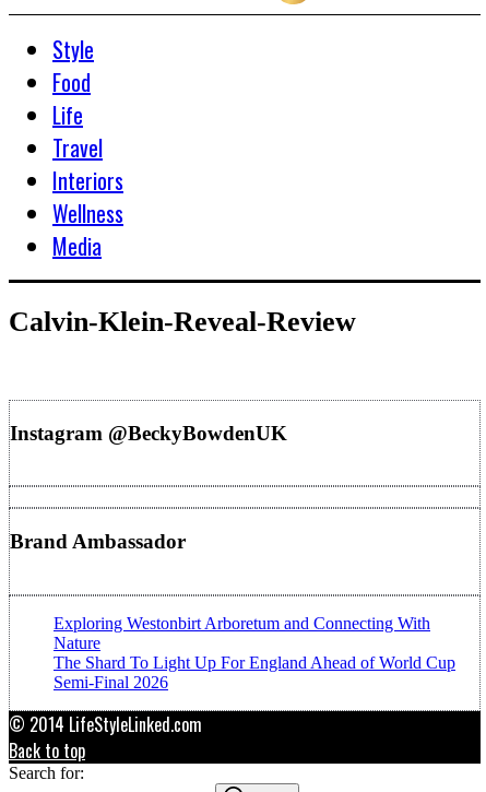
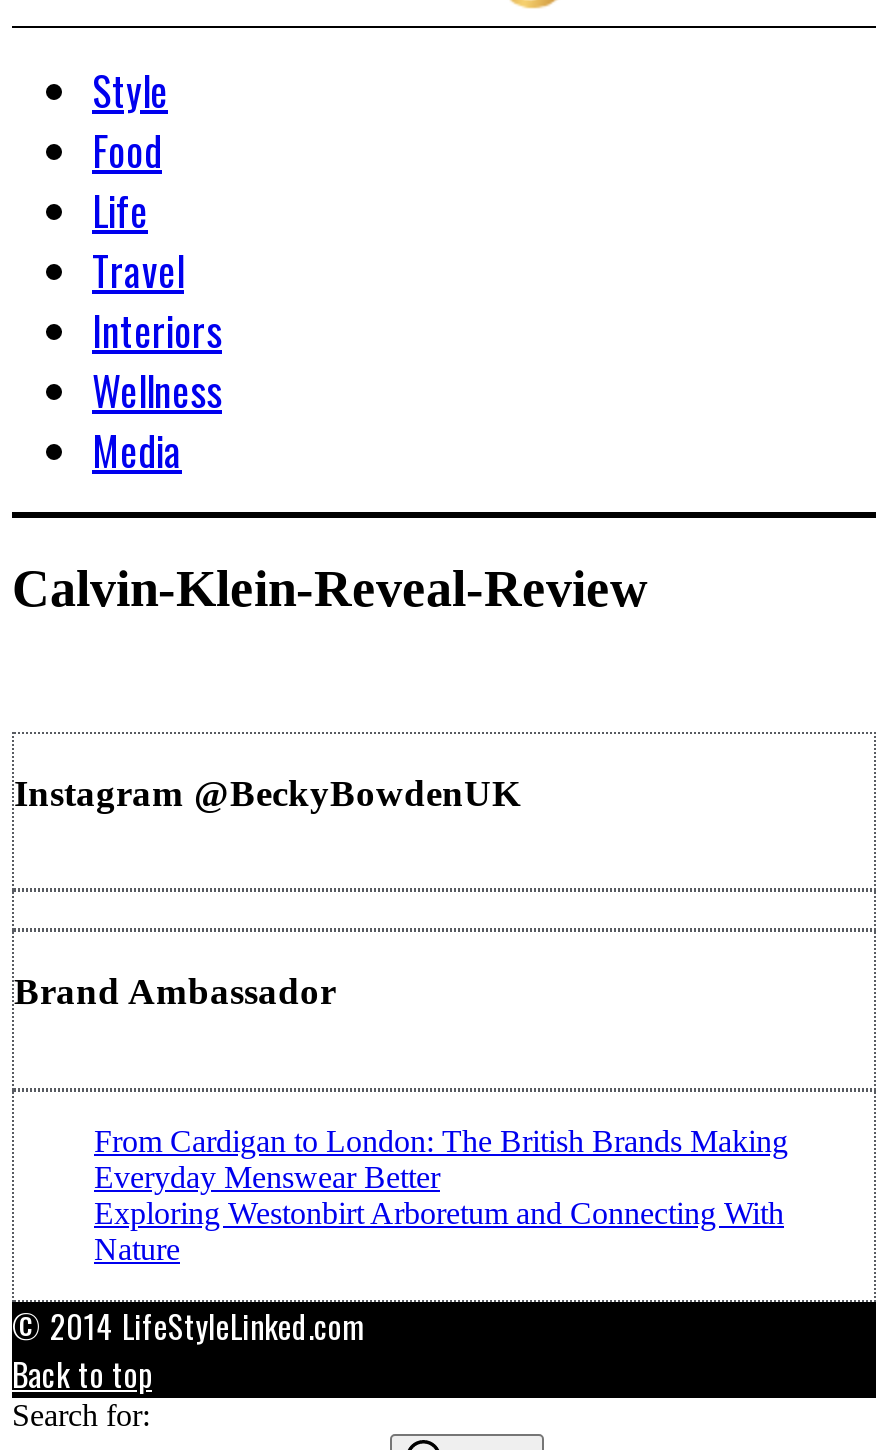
none -> [94,1123,788,1193] From Cardigan to London: The British Brands Making | Everyday Menswear Better
moved [54,614,430,652] -> [94,1195,784,1265]: Exploring Westonbirt Arboretum and Connecting With | Nature
[54,653,455,691] The Shard To Light Up For England Ahead of World Cup | Semi-Final 2026 -> none

